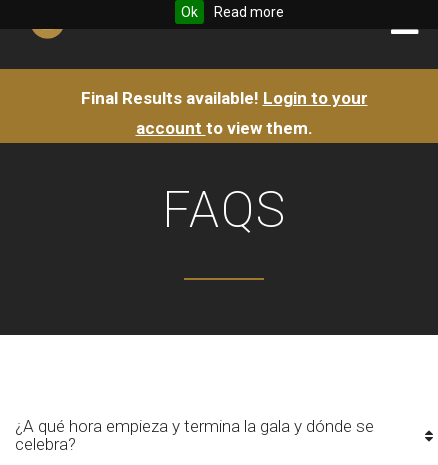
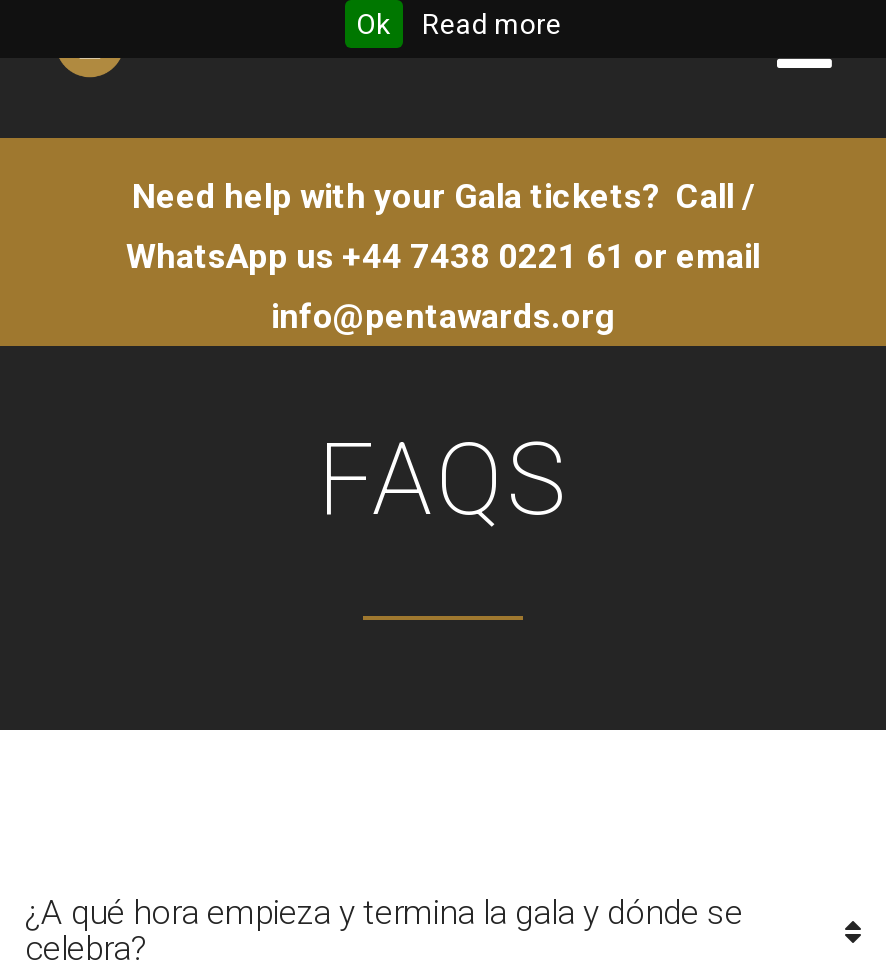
[80,88,367,138] Final Results available! Login to your | account to view them. -> [126,176,760,336] Need help with your Gala tickets? Call / | WhatsApp us +44 7438 0221 61 or email | info@pentawards.org

